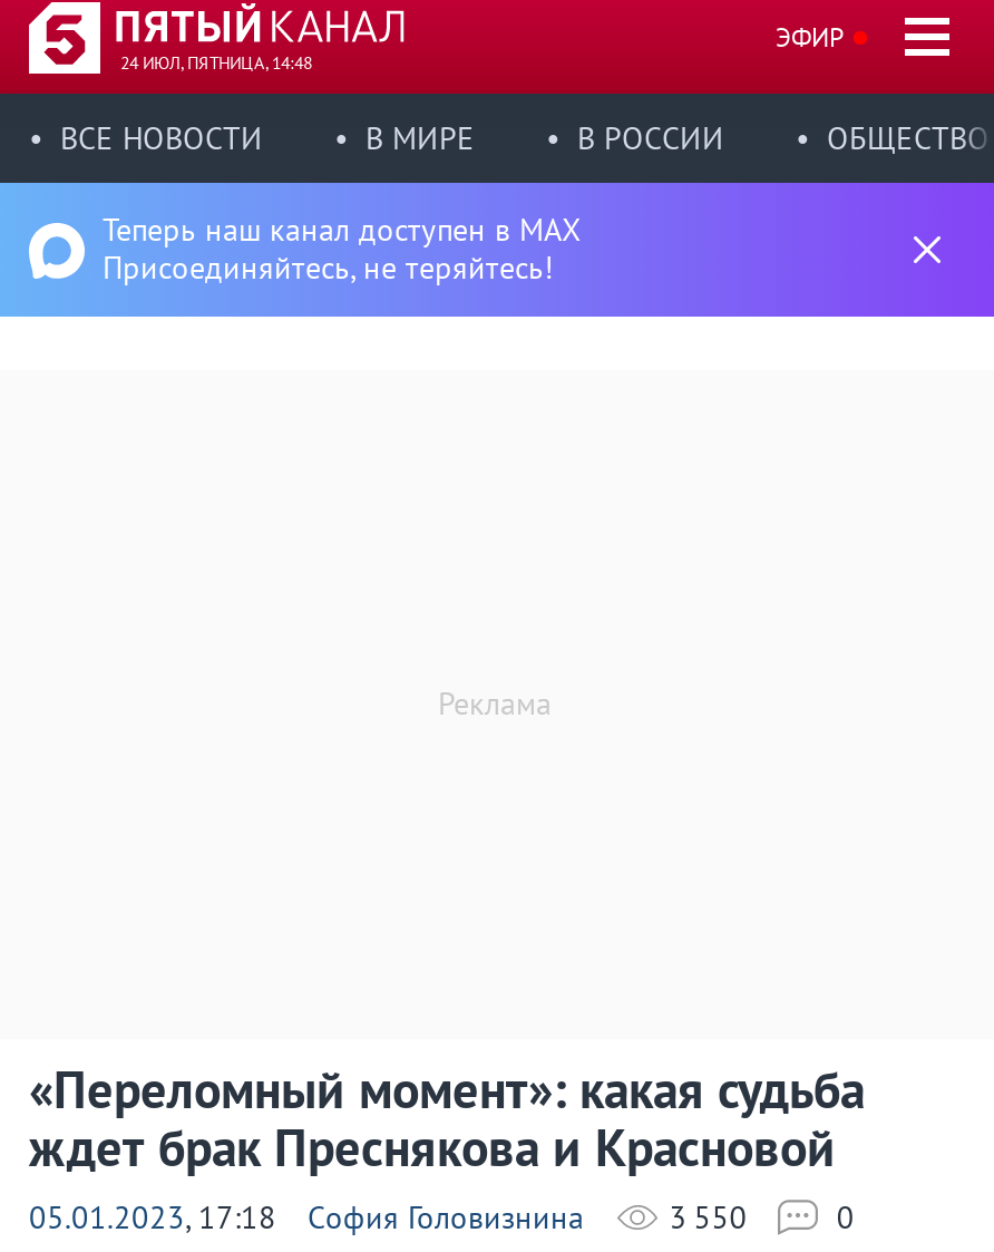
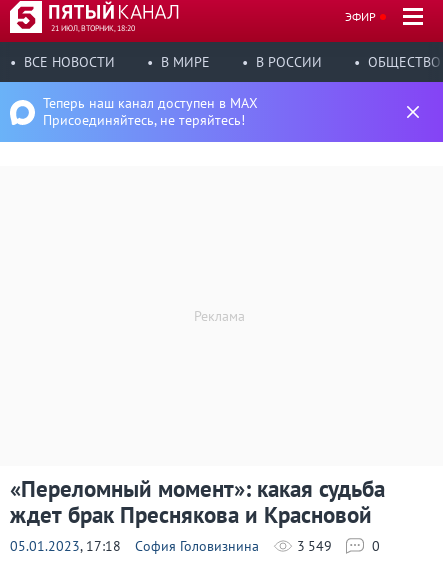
[120,51,312,74] 24 ИЮЛ, ПЯТНИЦА, 14:48 -> [51,23,135,33] 21 ИЮЛ, ВТОРНИК, 18:20
[669,1197,747,1238] 3 550 -> [297,537,332,555] 3 549

